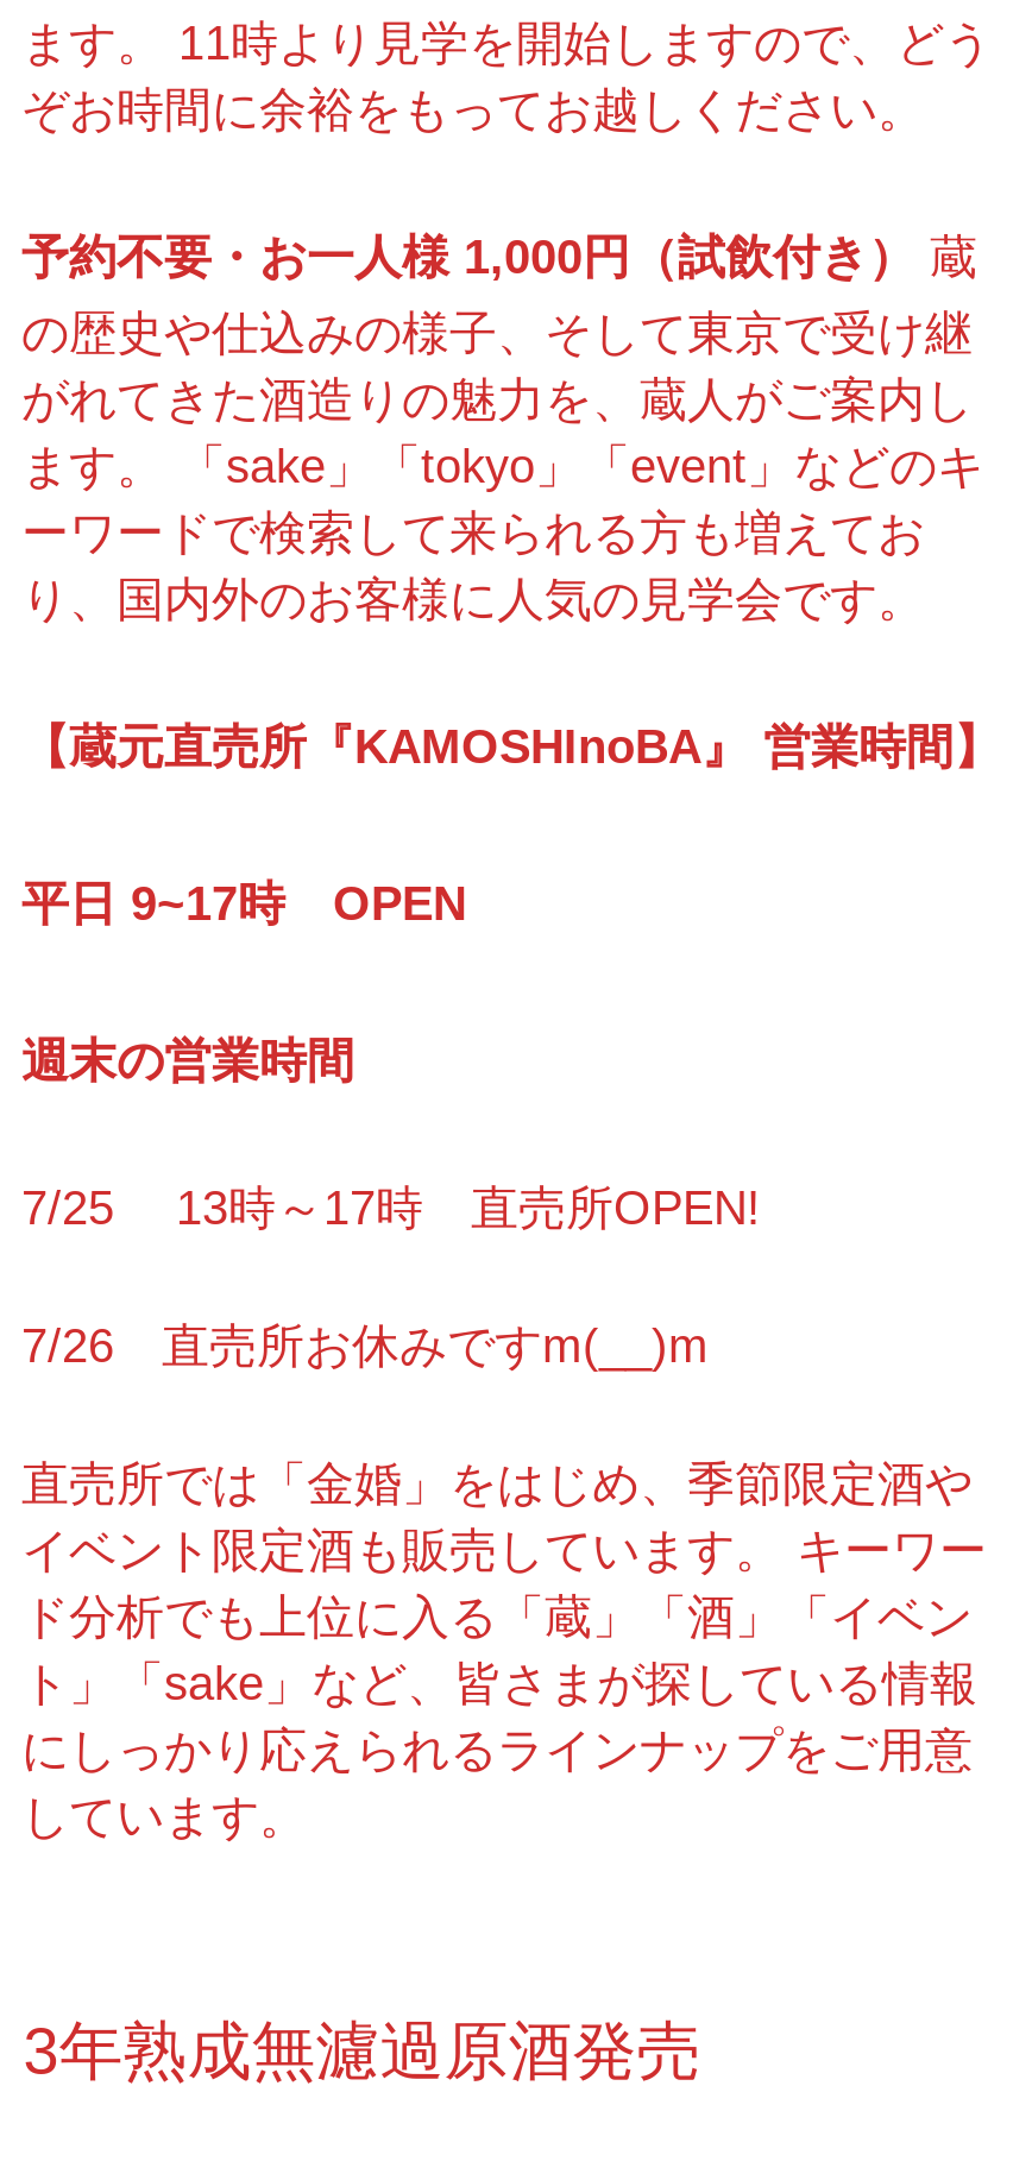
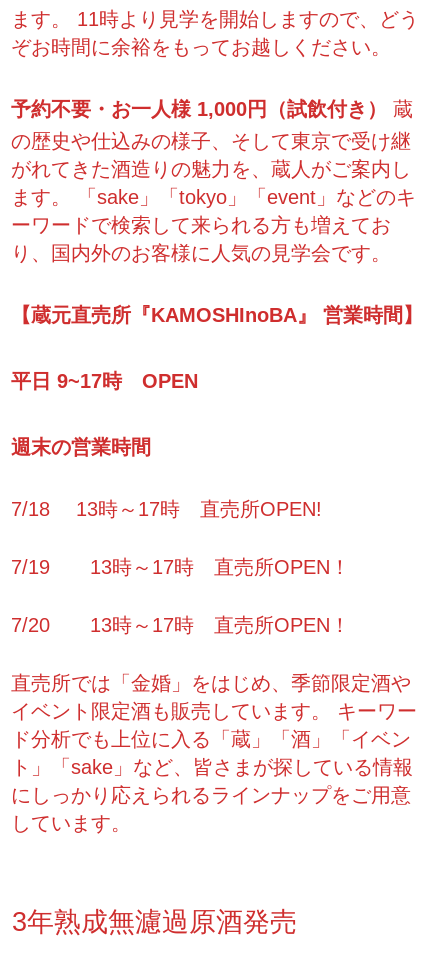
[21,1180,761,1370] 7/25 13時～17時 直売所OPEN! | 7/26 直売所お休みですm(__)m -> [11,497,350,635] 7/18 13時～17時 直売所OPEN! | 7/19 13時～17時 直売所OPEN！ | 7/20 13時～17時 直売所OPEN！

